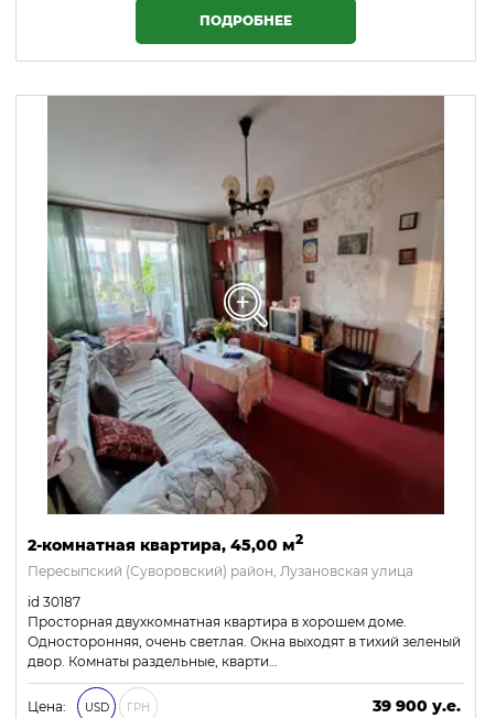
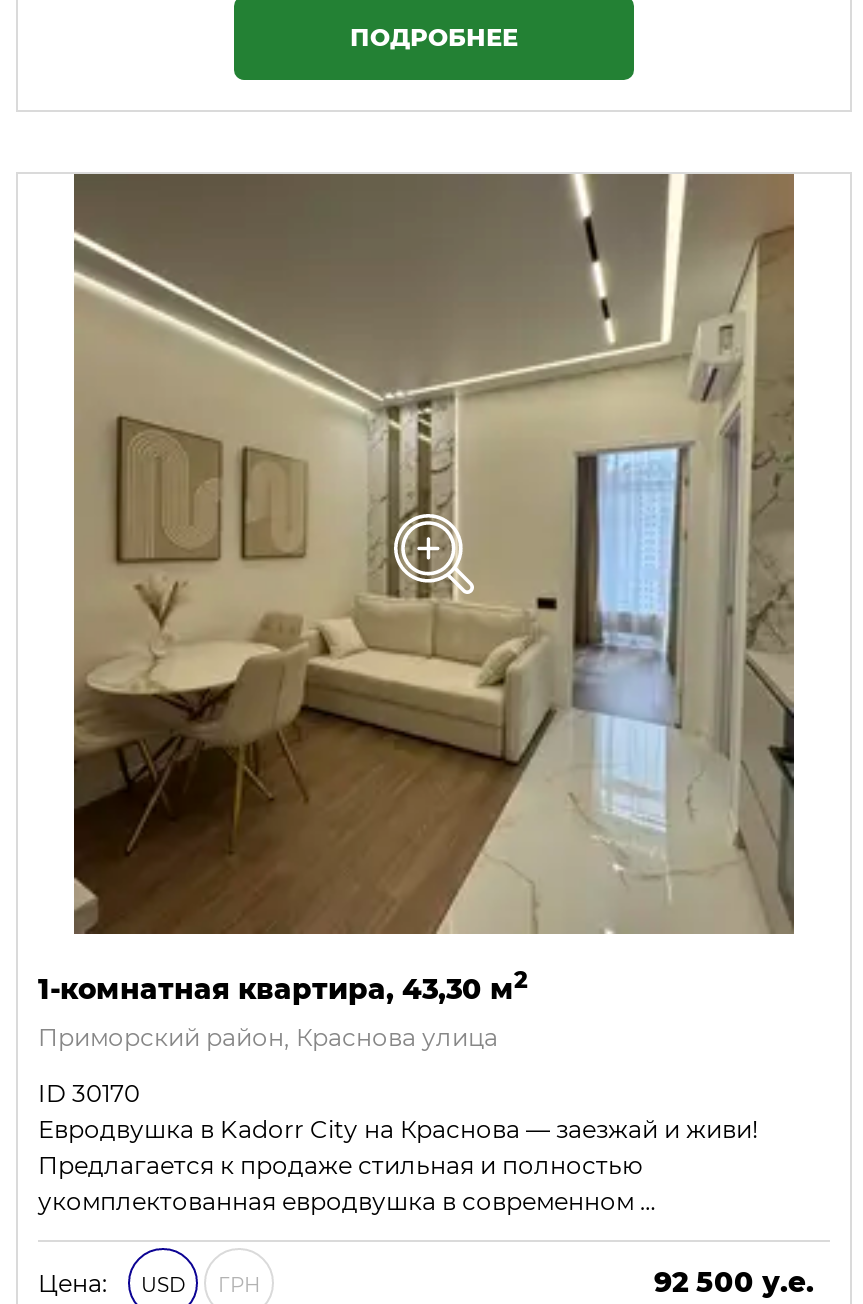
[28,95,445,580] [image] | 2-комнатная квартира, 45,00 м2 | Пересыпский (Суворовский) район, Лузановская улица -> [38,174,796,1053] [image] | 1-комнатная квартира, 43,30 м2 | Приморский район, Краснова улица
[28,594,461,670] id 30187 | Просторная двухкомнатная квартира в хорошем доме. | Односторонняя, очень светлая. Окна выходят в тихий зеленый | двор. Комнаты раздельные, кварти… -> [38,1079,758,1217] ID 30170 | Евродвушка в Kadorr City на Краснова — заезжай и живи! | Предлагается к продаже стильная и полностью | укомплектованная евродвушка в современном …
[373,696,461,716] 39 900 у.е. -> [654,1265,814,1301] 92 500 у.е.

